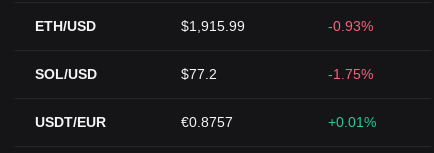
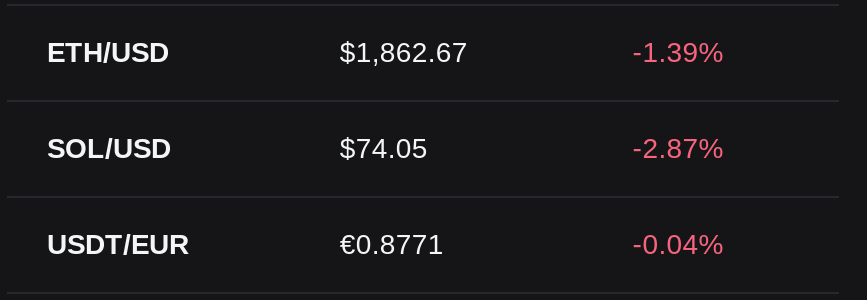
[181,18,245,34] $1,915.99 -> [340,36,468,68] $1,862.67
[328,18,373,34] -0.93% -> [633,36,723,68] -1.39%
[181,66,217,82] $77.2 -> [340,132,428,164] $74.05
[328,66,373,82] -1.75% -> [633,132,723,164] -2.87%
[181,114,233,130] €0.8757 -> [340,228,444,260] €0.8771
[328,114,376,130] +0.01% -> [633,228,723,260] -0.04%

